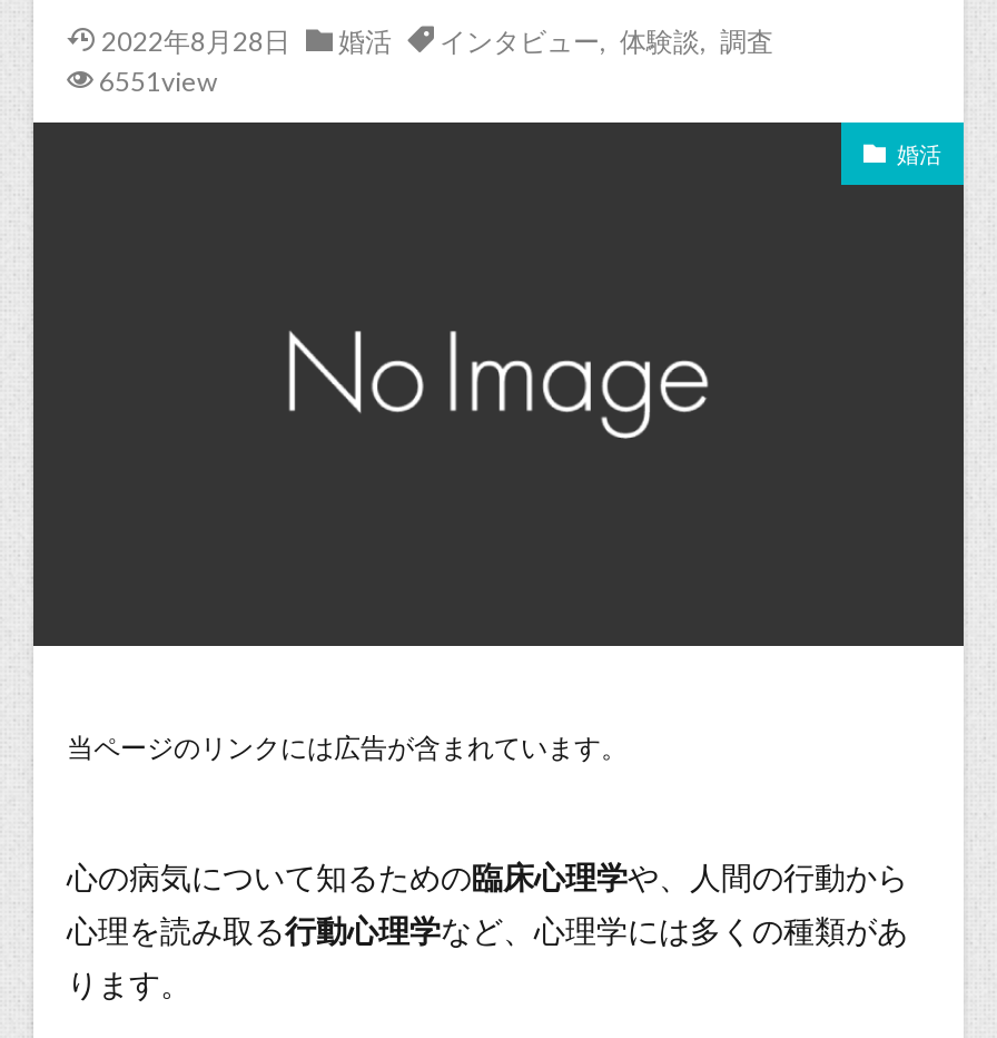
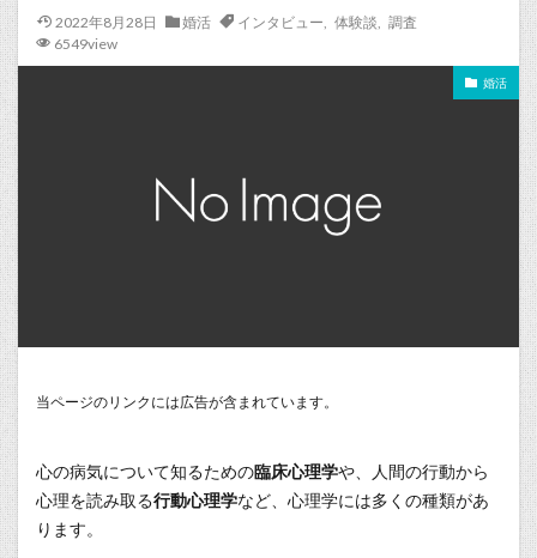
[99,67,217,94] 6551view -> [53,36,117,50] 6549view

